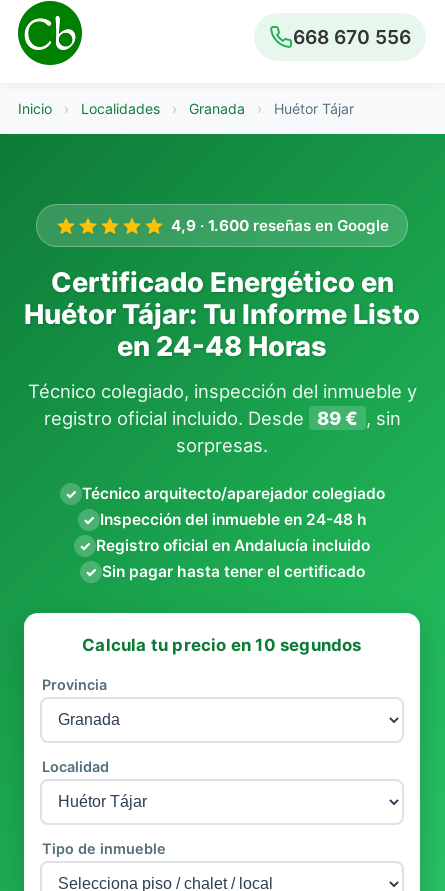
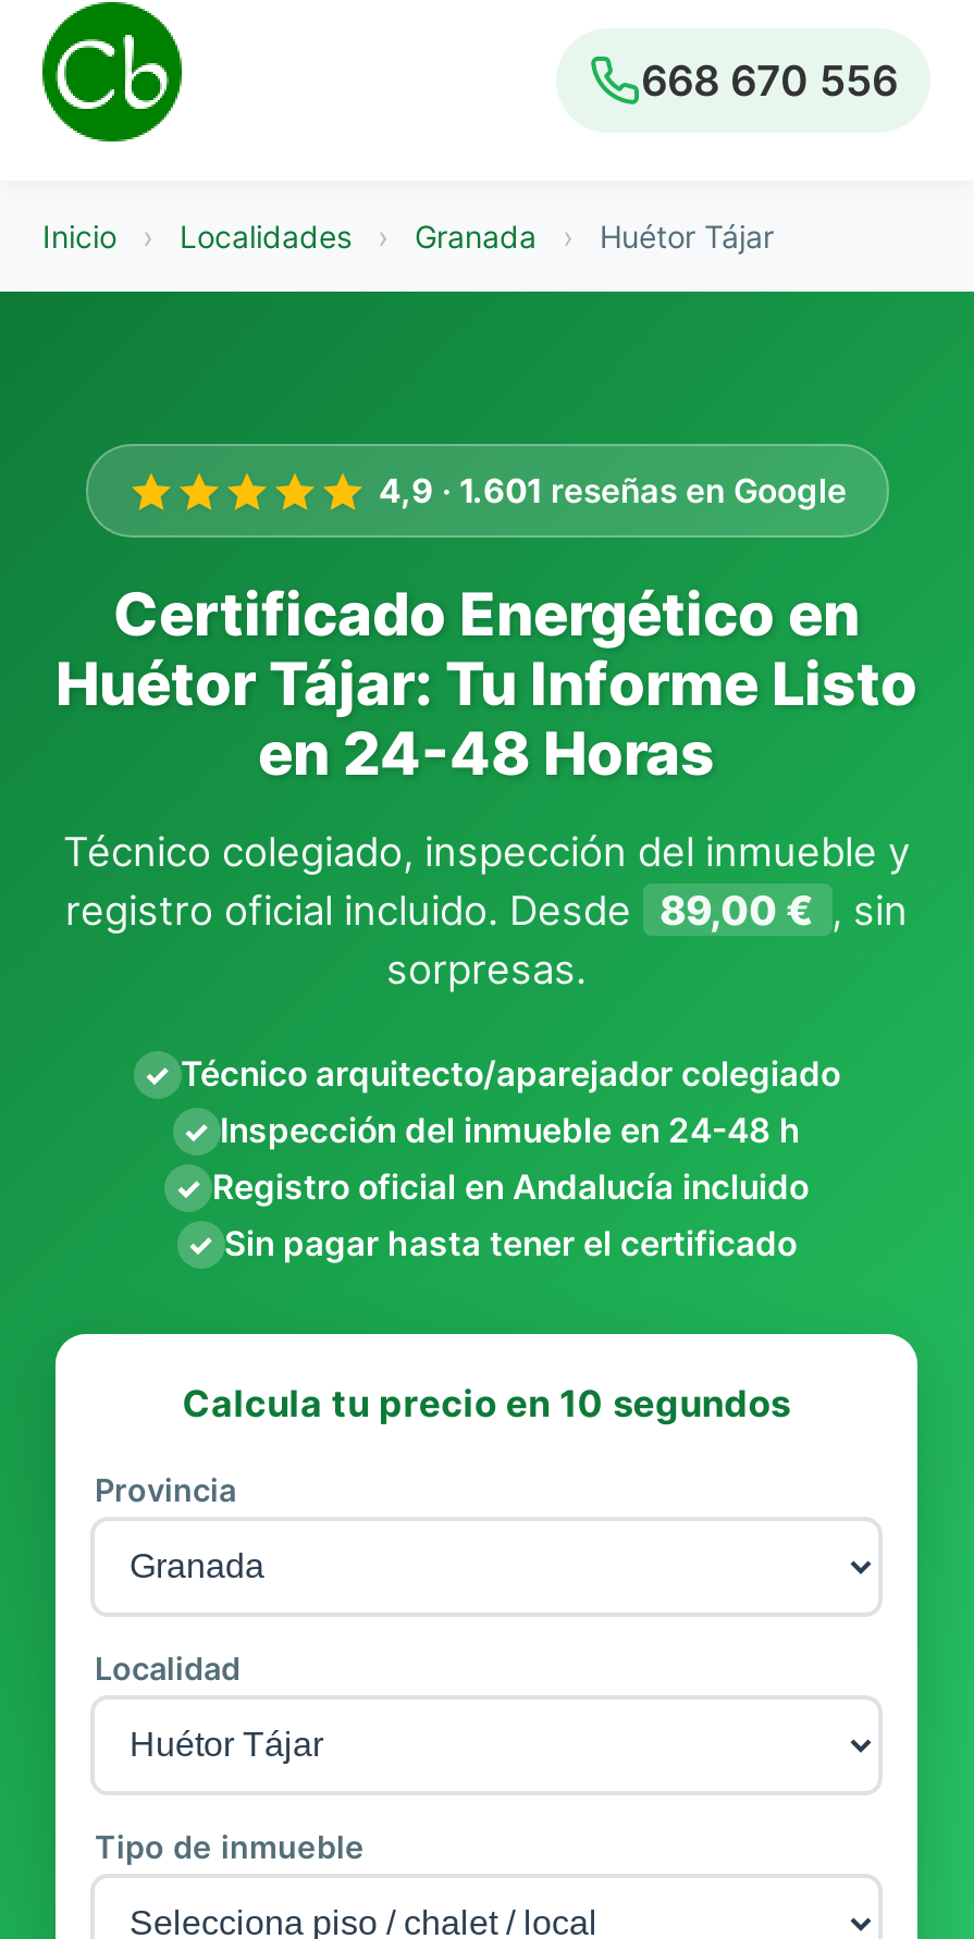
[171,216,389,235] 4,9 · 1.600 reseñas en Google -> [379,470,847,511] 4,9 · 1.601 reseñas en Google
[43,407,400,429] registro oficial incluido. Desde 89 € , sin -> [65,886,908,934] registro oficial incluido. Desde 89,00 € , sin

